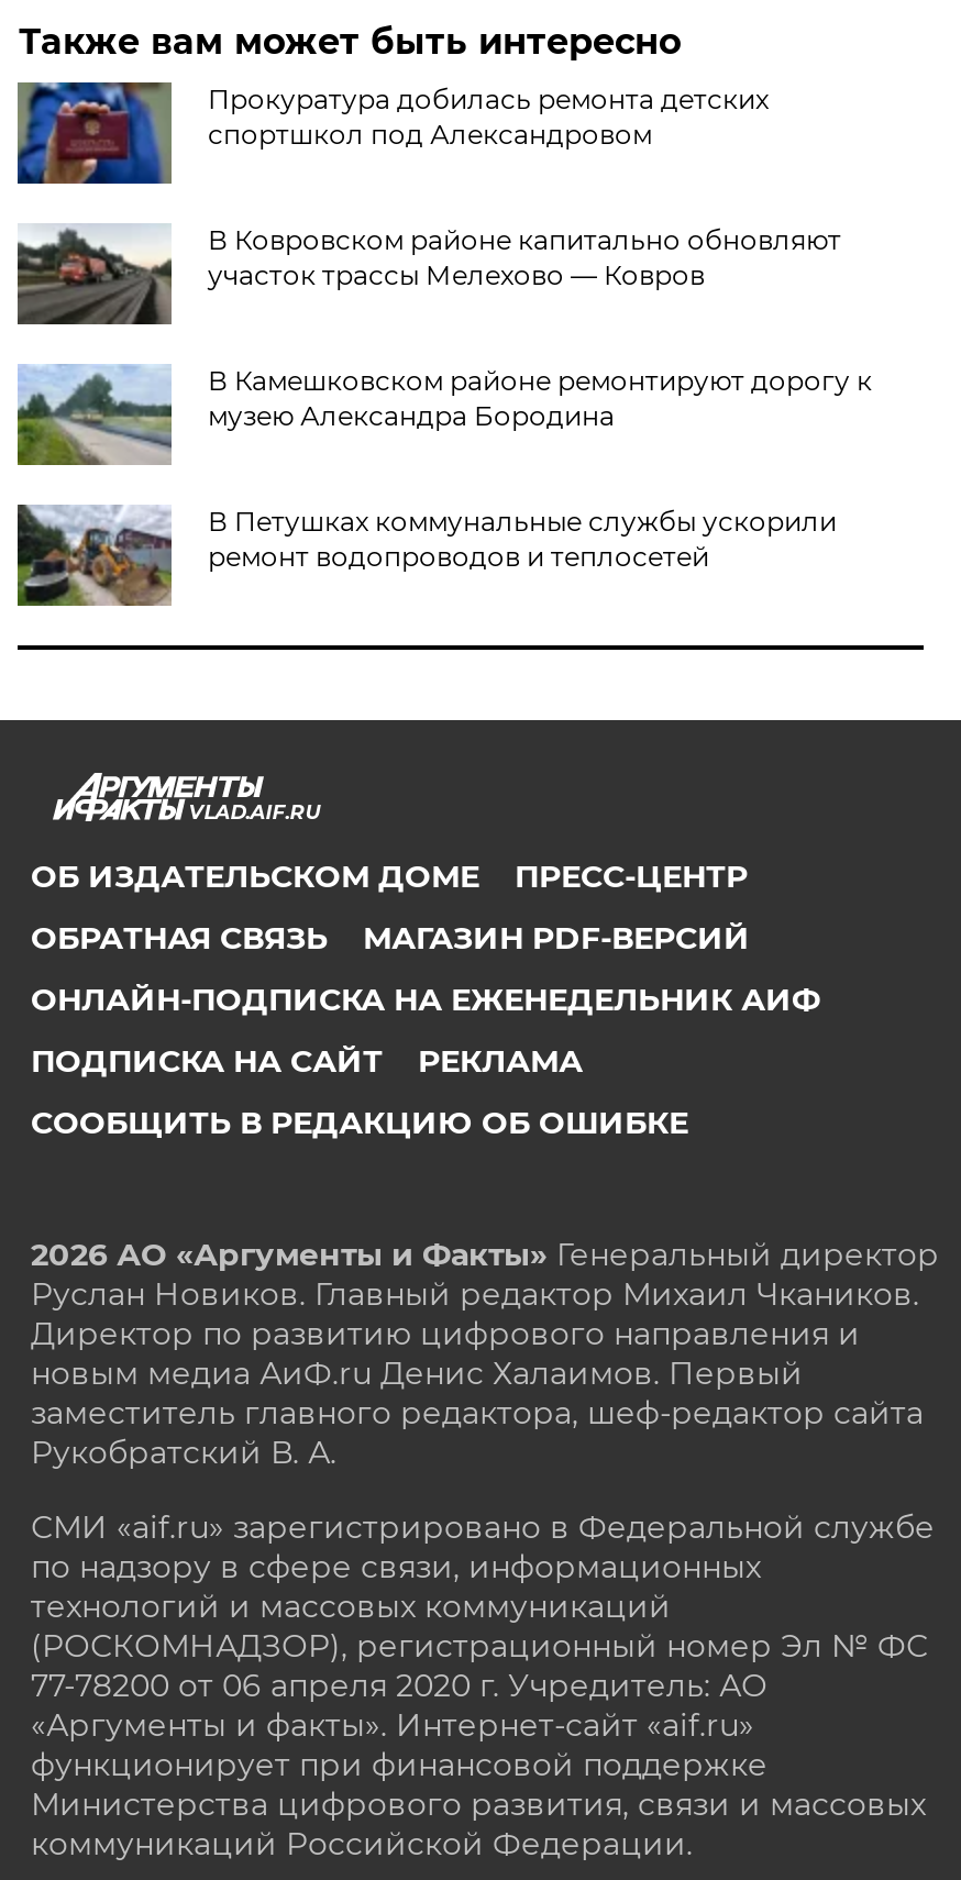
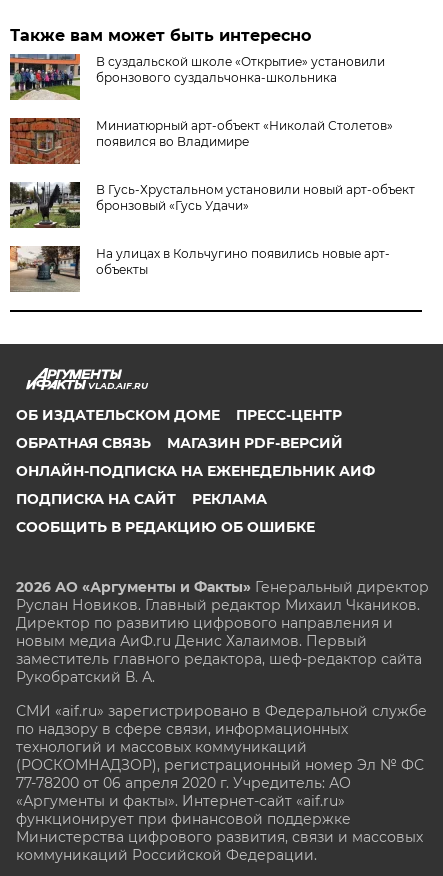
[15,80,768,186] [image] | Прокуратура добилась ремонта детских | спортшкол под Александровом -> [9,53,385,101] [image] | В суздальской школе «Открытие» установили | бронзового суздальчонка‑школьника
[15,223,841,327] [image] | В Ковровском районе капитально обновляют | участок трассы Мелехово — Ковров -> [9,117,393,165] [image] | Миниатюрный арт-объект «Николай Столетов» | появился во Владимире
[18,364,872,467] [image] | В Камешковском районе ремонтируют дорогу к | музею Александра Бородина -> [9,181,415,228] [image] | В Гусь-Хрустальном установили новый арт-объект | бронзовый «Гусь Удачи»
[15,502,837,608] [image] | В Петушках коммунальные службы ускорили | ремонт водопроводов и теплосетей -> [9,245,390,293] [image] | На улицах в Кольчугино появились новые арт- | объекты

